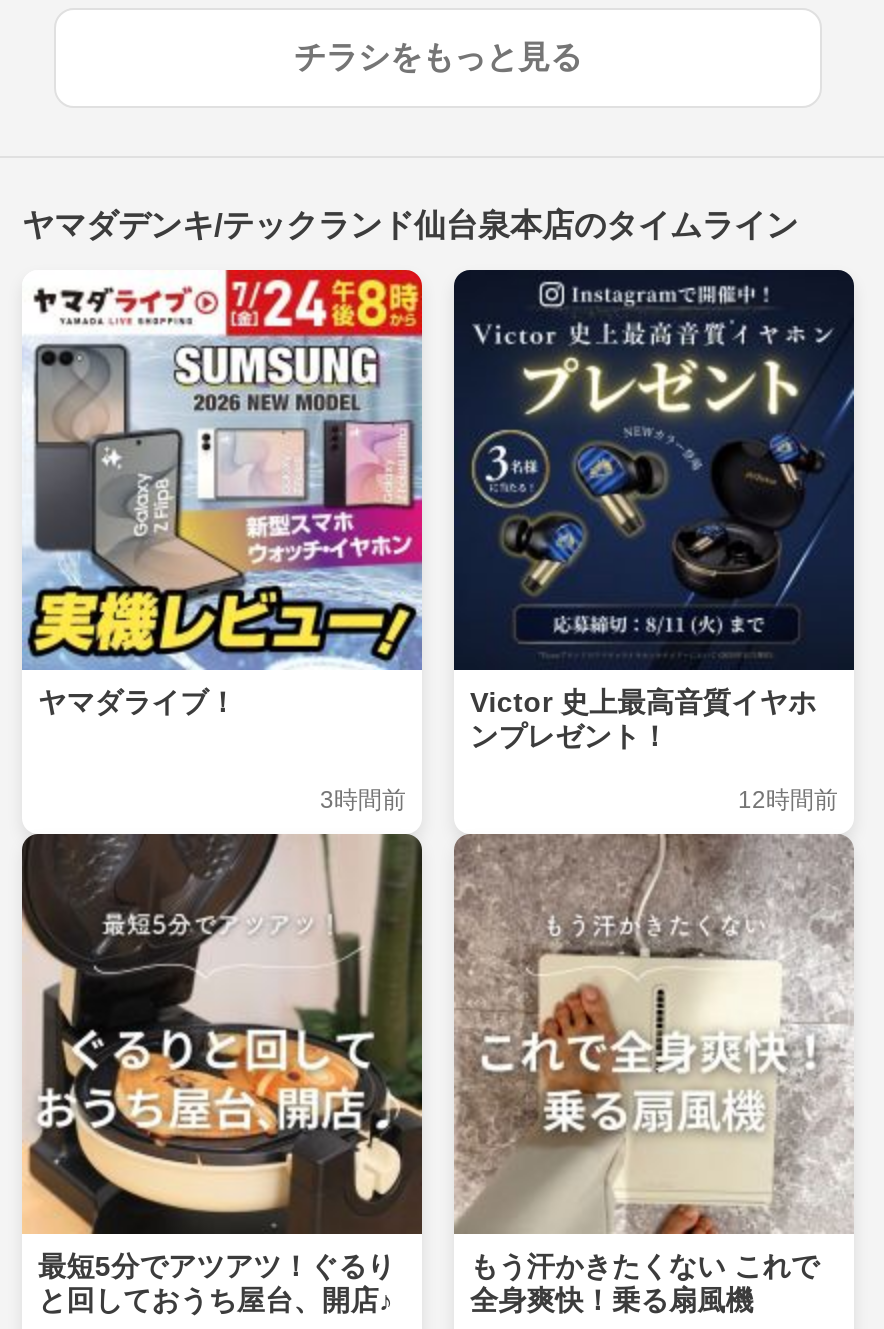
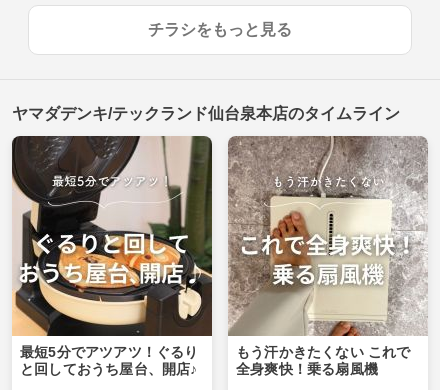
[20,267,424,813] [image] | ヤマダライブ！ | 3時間前 -> none
[452,269,856,813] [image] | Victor 史上最高音質イヤホ | ンプレゼント！ | 12時間前 -> none

